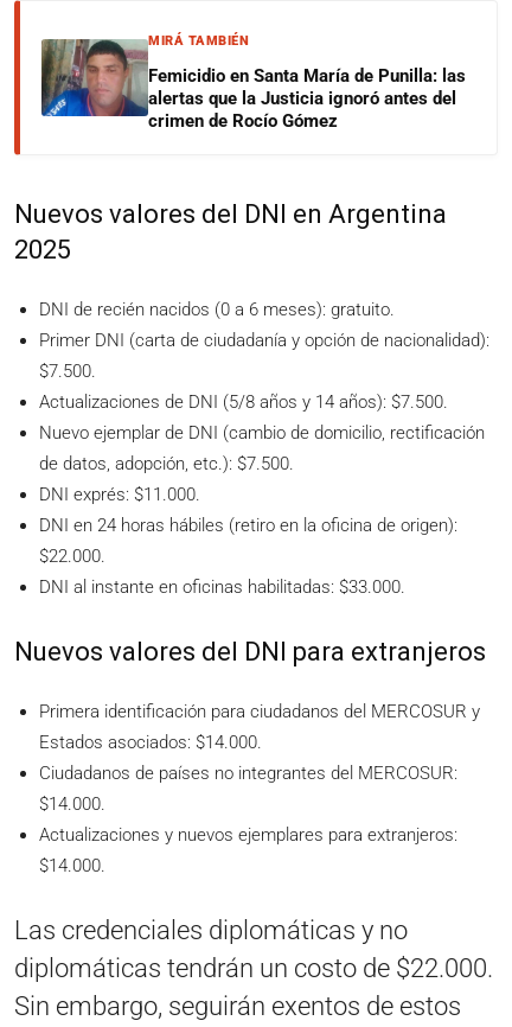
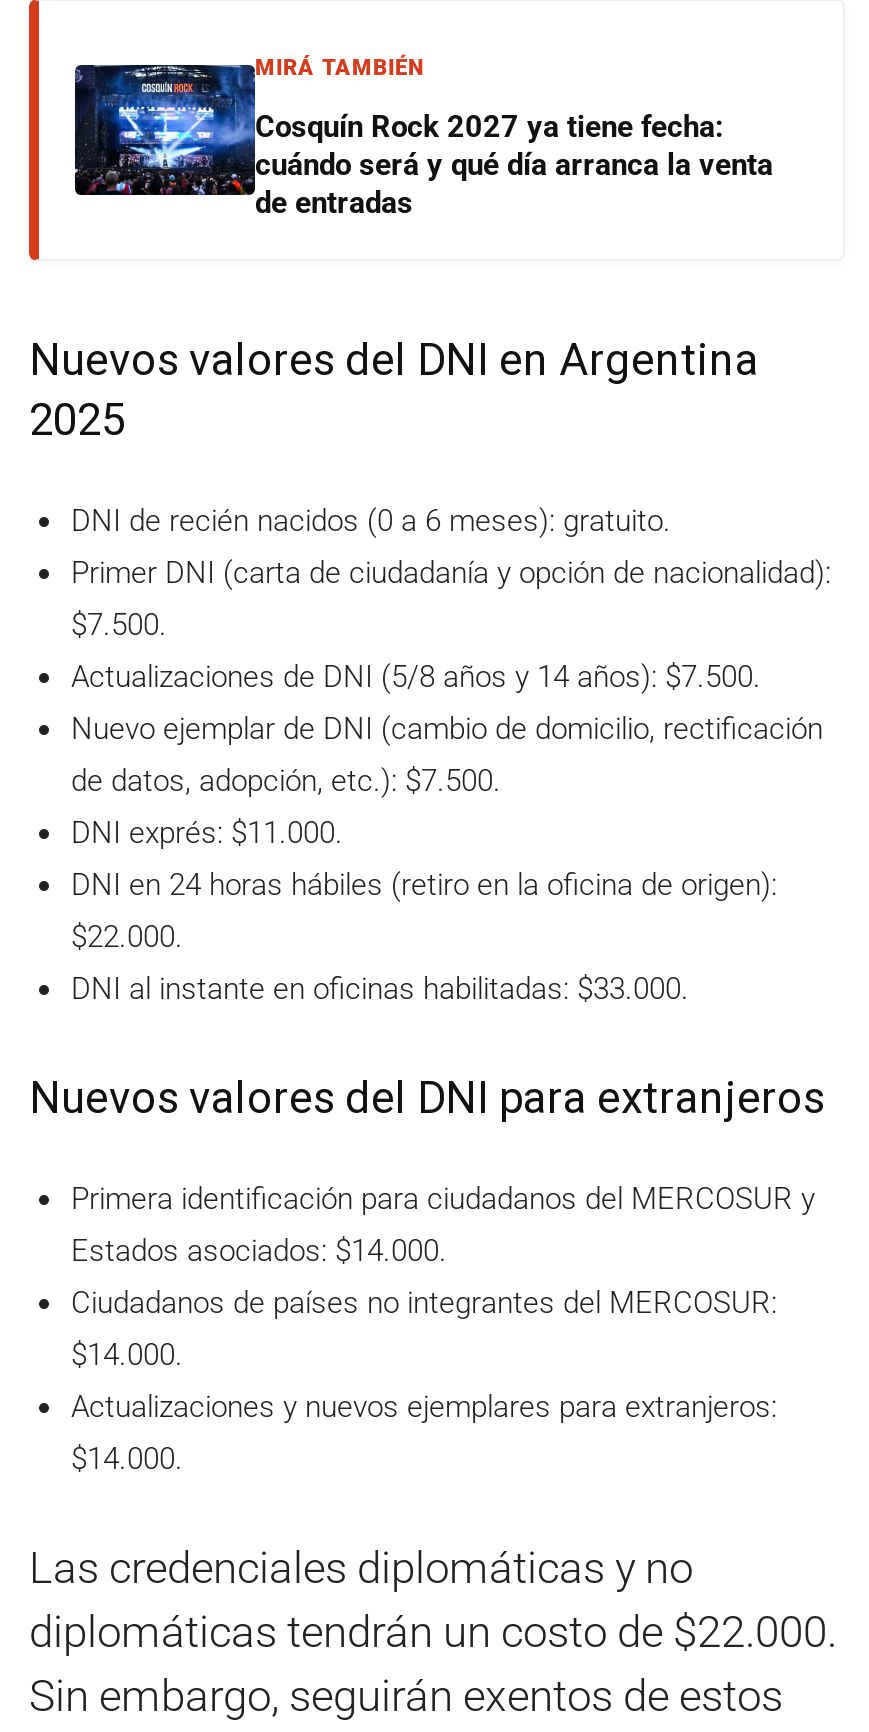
[40,38,466,131] [image] | Femicidio en Santa María de Punilla: las | alertas que la Justicia ignoró antes del | crimen de Rocío Gómez -> [73,64,773,222] [image] | Cosquín Rock 2027 ya tiene fecha: | cuándo será y qué día arranca la venta | de entradas

